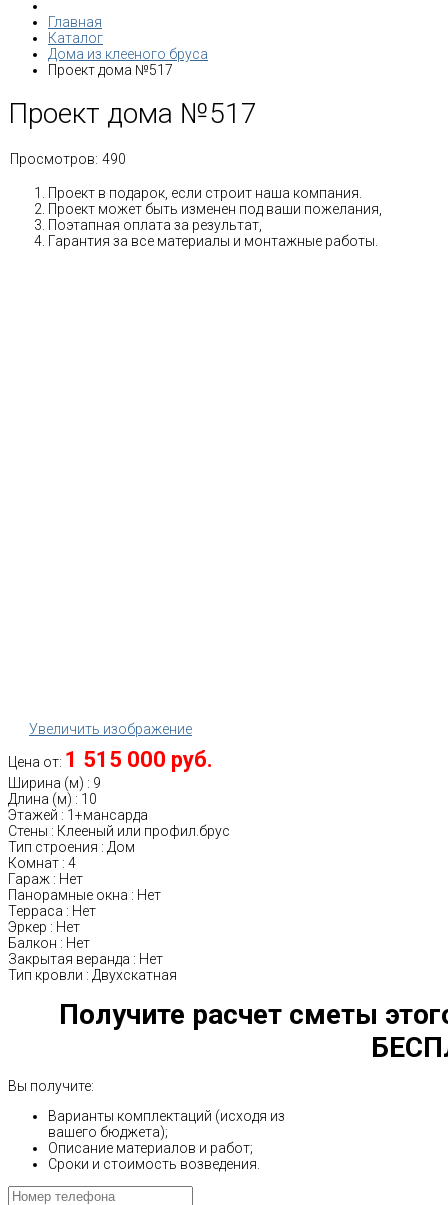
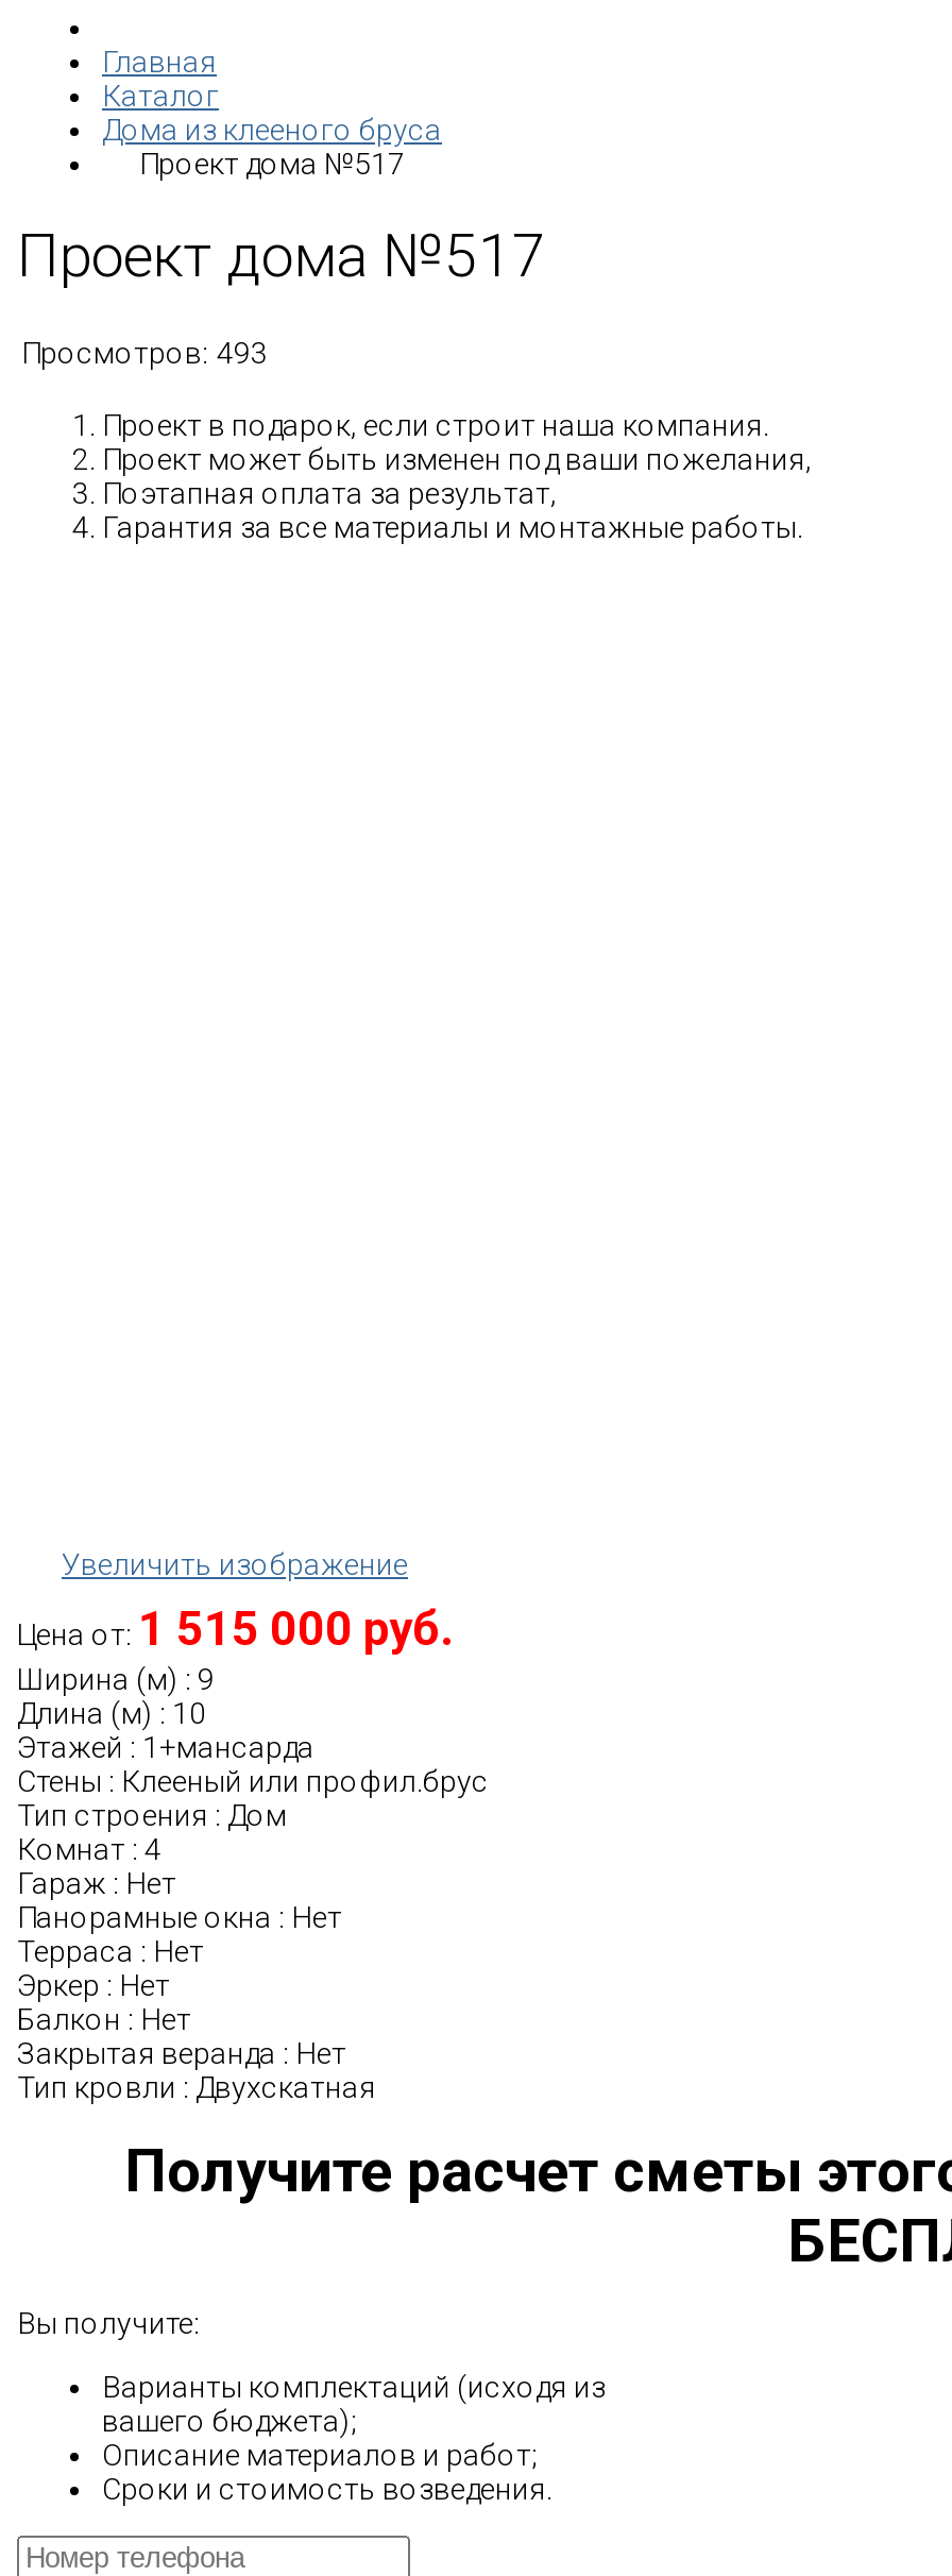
[10,150,126,166] Просмотров: 490 -> [21,335,268,369] Просмотров: 493

